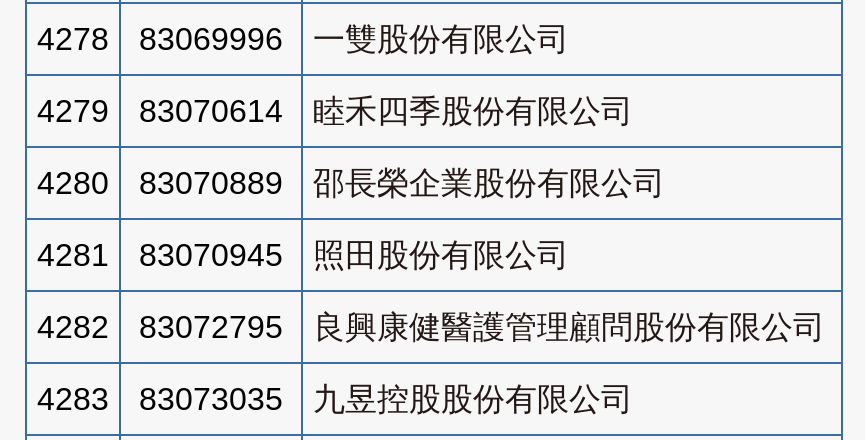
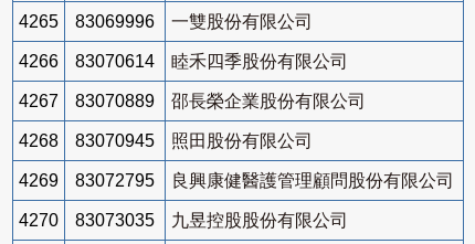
[37,22,569,56] 4278 83069996 一雙股份有限公司 -> [19,12,313,31] 4265 83069996 一雙股份有限公司
[37,94,633,128] 4279 83070614 睦禾四季股份有限公司 -> [19,52,348,71] 4266 83070614 睦禾四季股份有限公司
[37,166,665,200] 4280 83070889 邵長榮企業股份有限公司 -> [19,92,366,110] 4267 83070889 邵長榮企業股份有限公司
[37,238,569,272] 4281 83070945 照田股份有限公司 -> [19,131,313,150] 4268 83070945 照田股份有限公司
[37,310,825,344] 4282 83072795 良興康健醫護管理顧問股份有限公司 -> [19,171,454,190] 4269 83072795 良興康健醫護管理顧問股份有限公司
[37,382,633,416] 4283 83073035 九昱控股股份有限公司 -> [19,211,348,230] 4270 83073035 九昱控股股份有限公司

